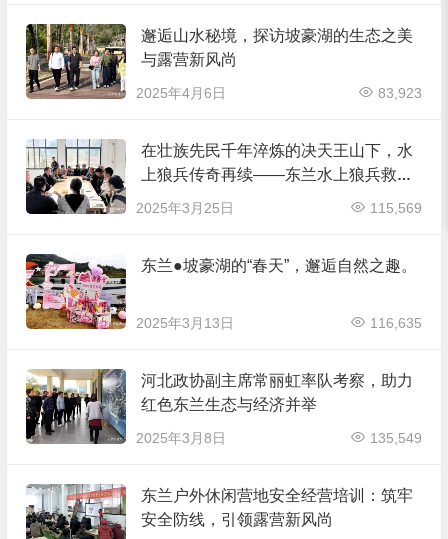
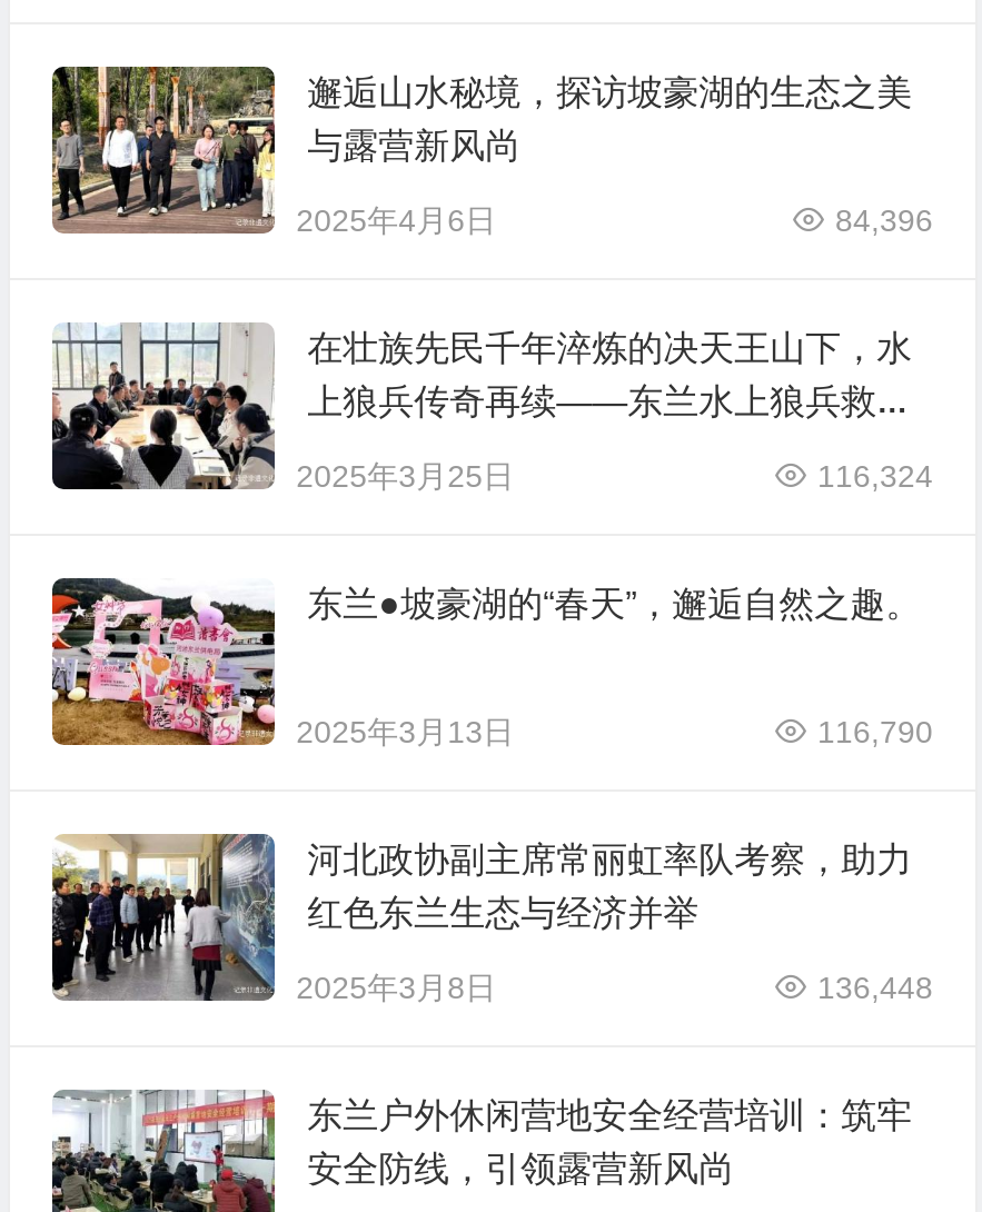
[378,84,422,100] 83,923 -> [835,201,933,237] 84,396
[370,199,422,215] 115,569 -> [817,457,933,493] 116,324
[370,314,422,330] 116,635 -> [817,713,933,748] 116,790
[370,429,422,445] 135,549 -> [817,968,933,1004] 136,448

